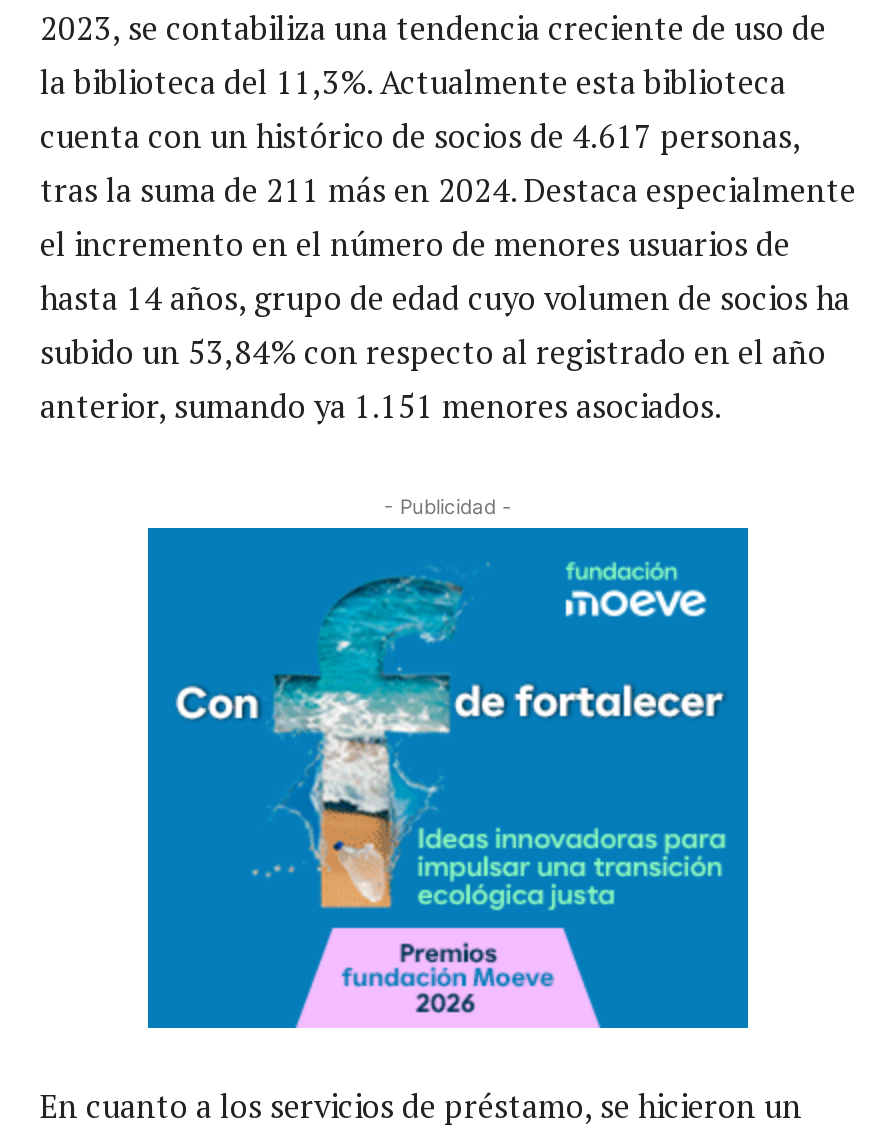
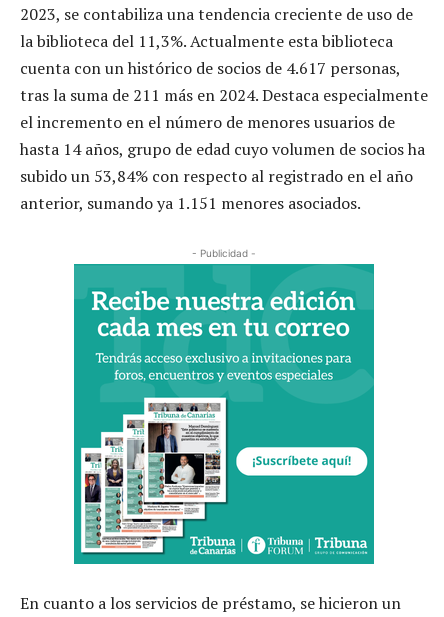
[150,528,746,1028] [image] -> [74,264,374,565] [image]

